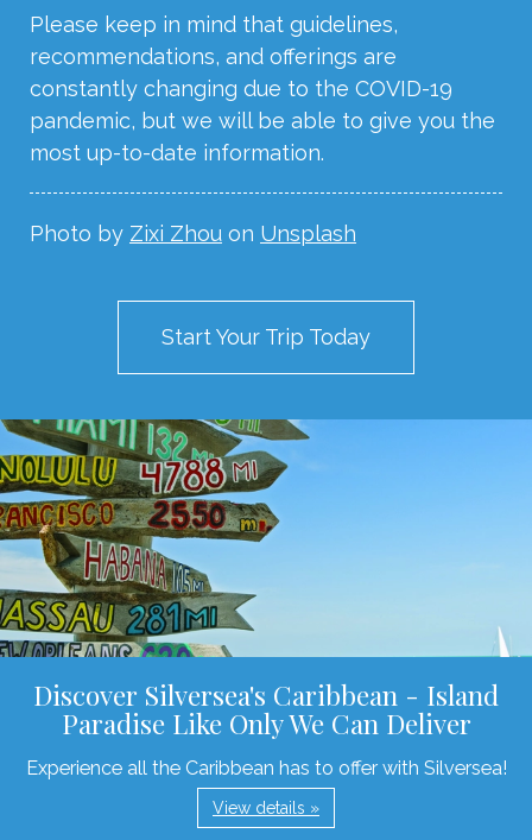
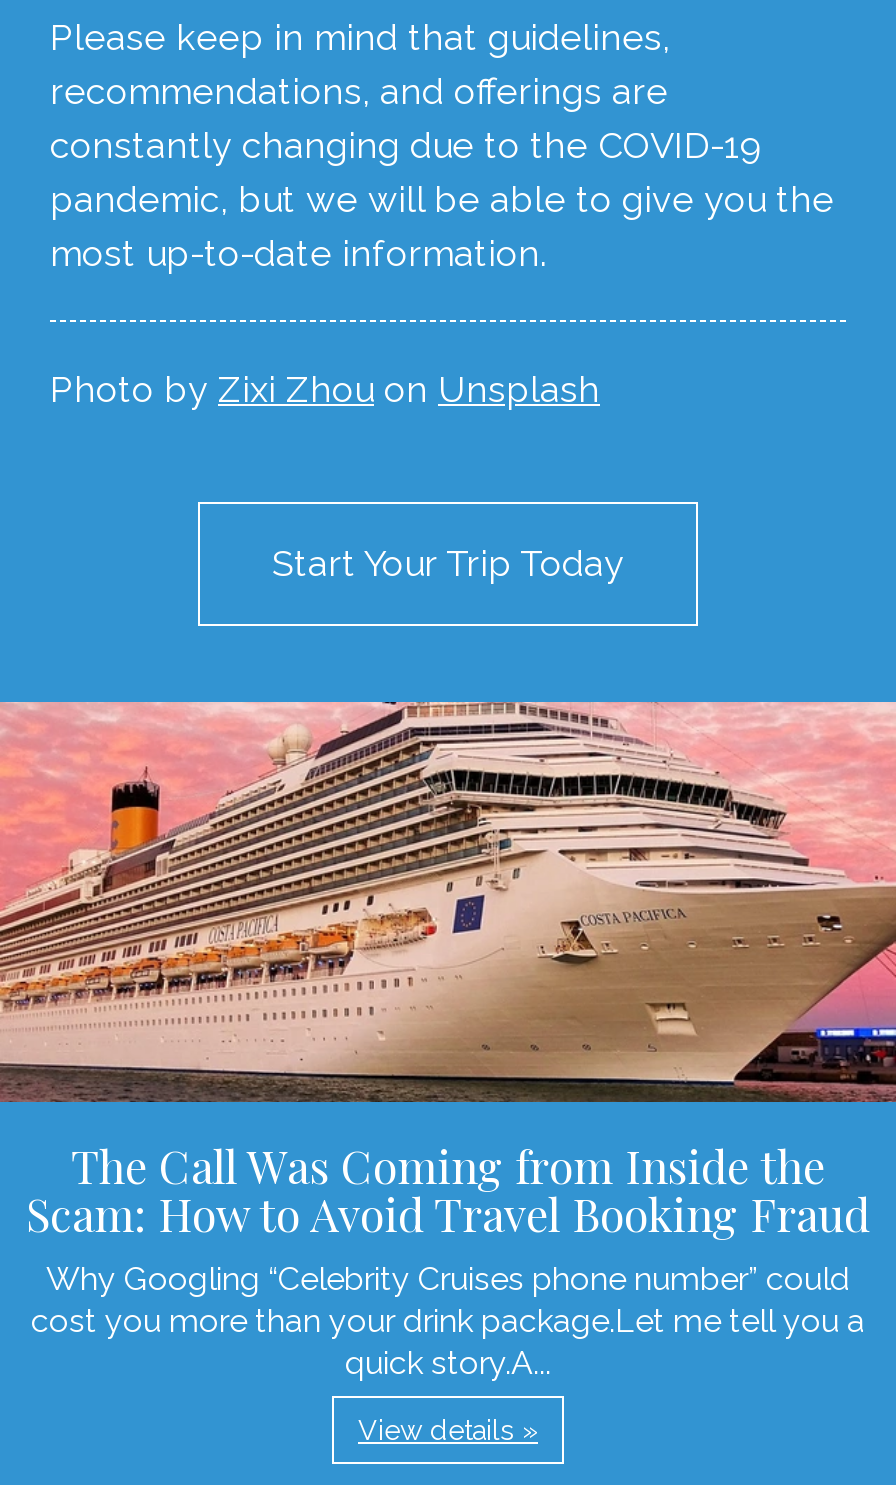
[4,418,528,779] [image] | Discover Silversea's Caribbean - Island | Paradise Like Only We Can Deliver | Experience all the Caribbean has to offer with Silversea! -> [6,700,890,1381] [image] | The Call Was Coming from Inside the | Scam: How to Avoid Travel Booking Fraud | Why Googling “Celebrity Cruises phone number” could | cost you more than your drink package.Let me tell you a | quick story.A...

